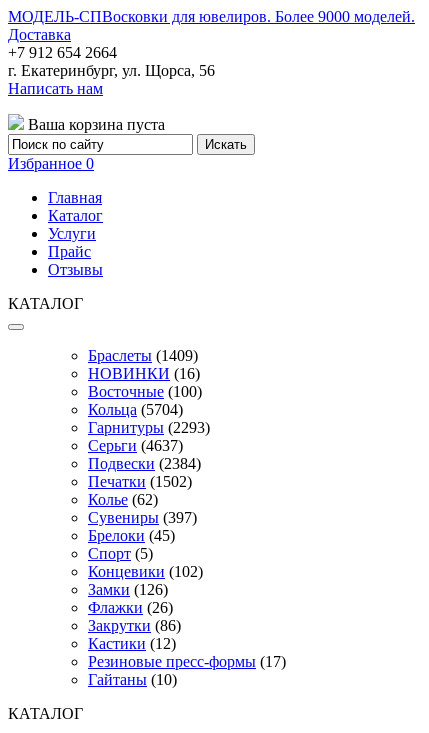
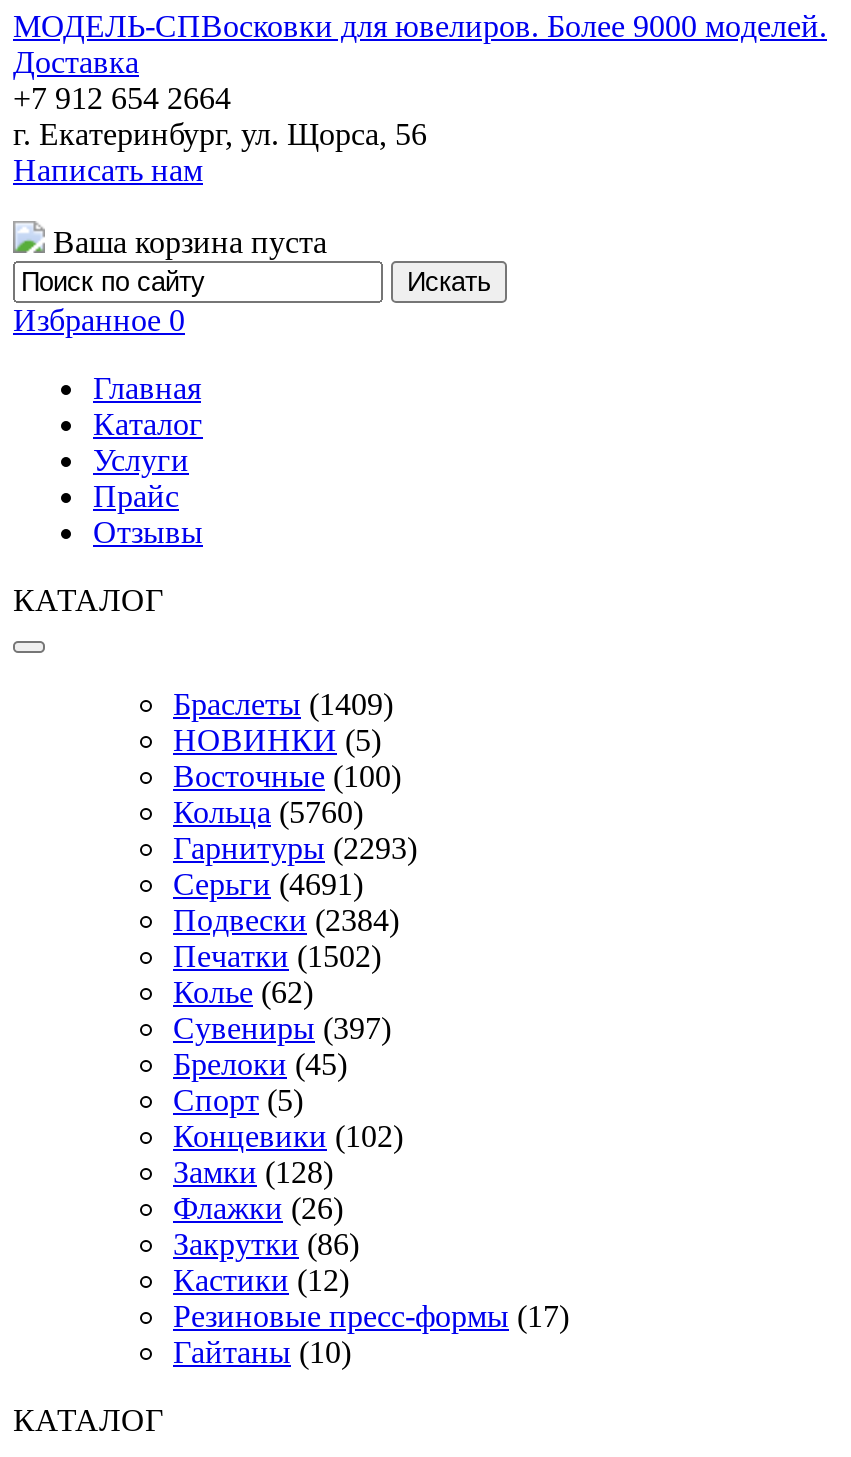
[88,365,200,382] НОВИНКИ (16) -> [173,723,381,757] НОВИНКИ (5)
[88,401,183,418] Кольца (5704) -> [173,795,363,829] Кольца (5760)
[88,437,183,454] Серьги (4637) -> [173,867,363,901] Серьги (4691)
[88,581,168,598] Замки (126) -> [173,1155,333,1189] Замки (128)

